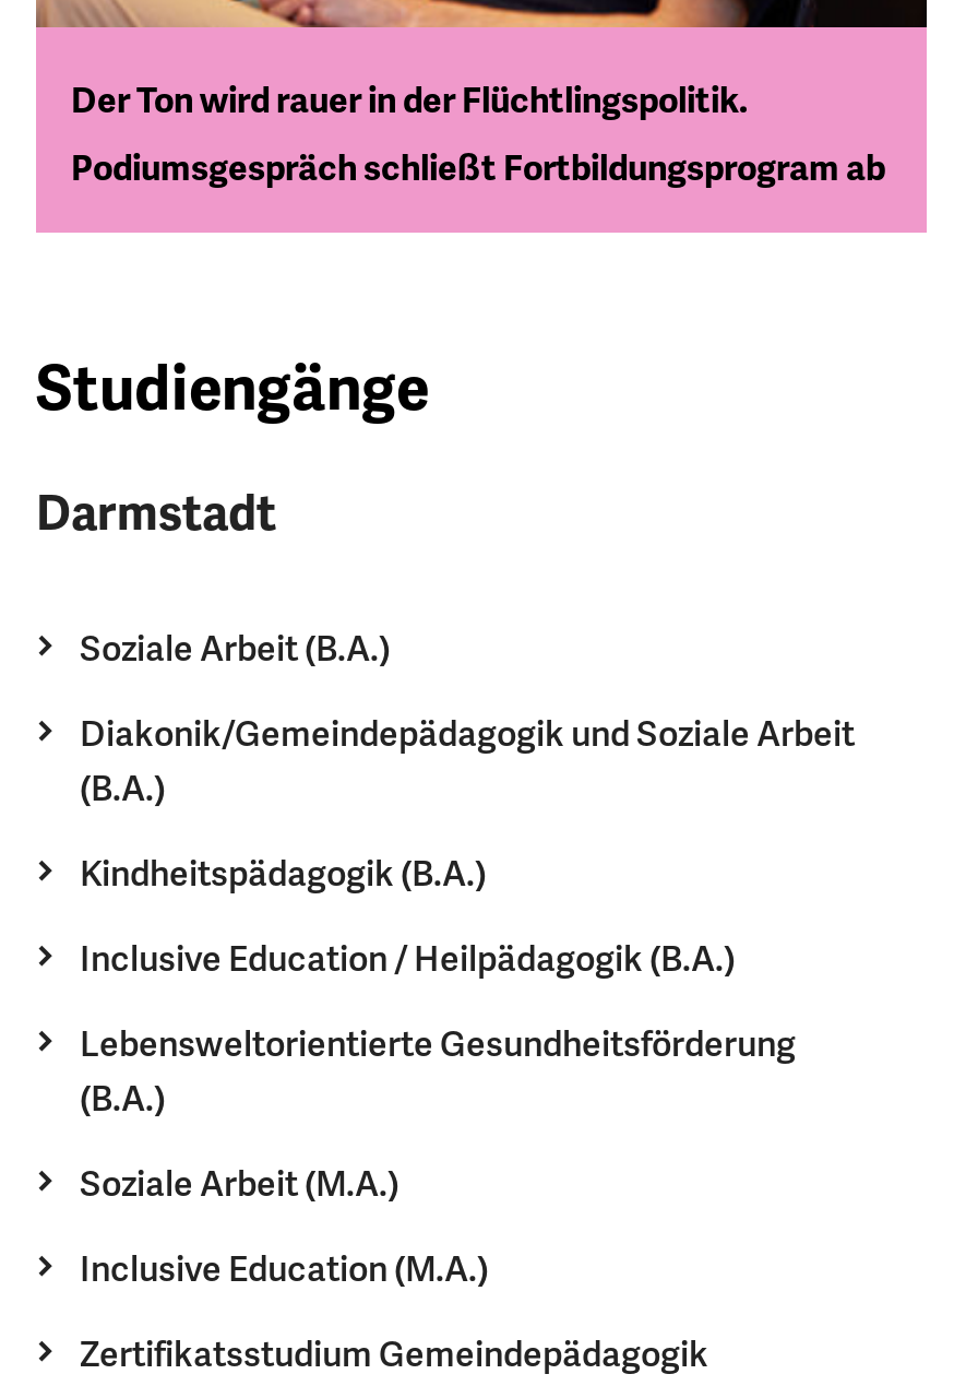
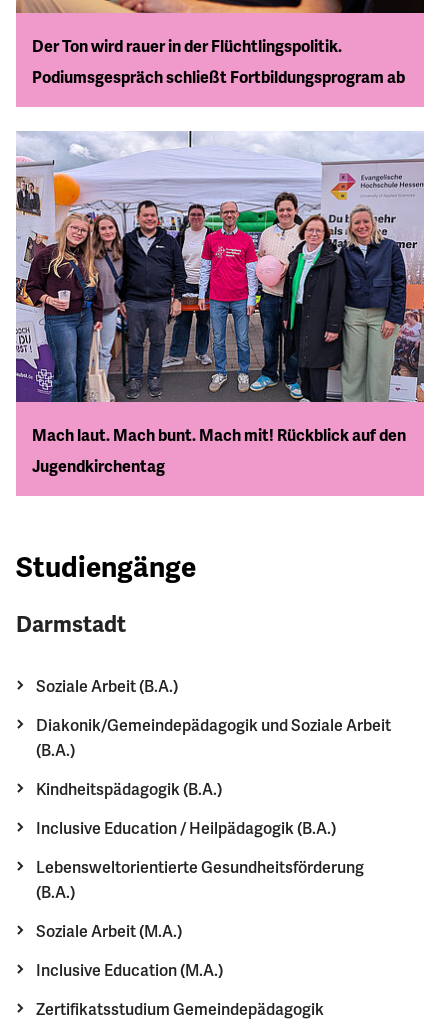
none -> [15,130,425,477] [image] | Mach laut. Mach bunt. Mach mit! Rückblick auf den | Jugendkirchentag

